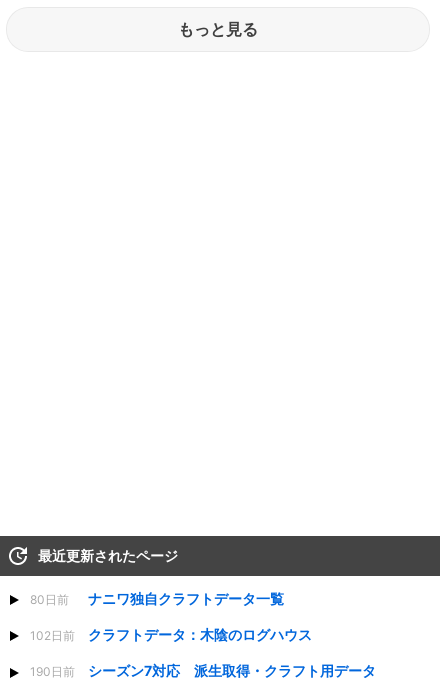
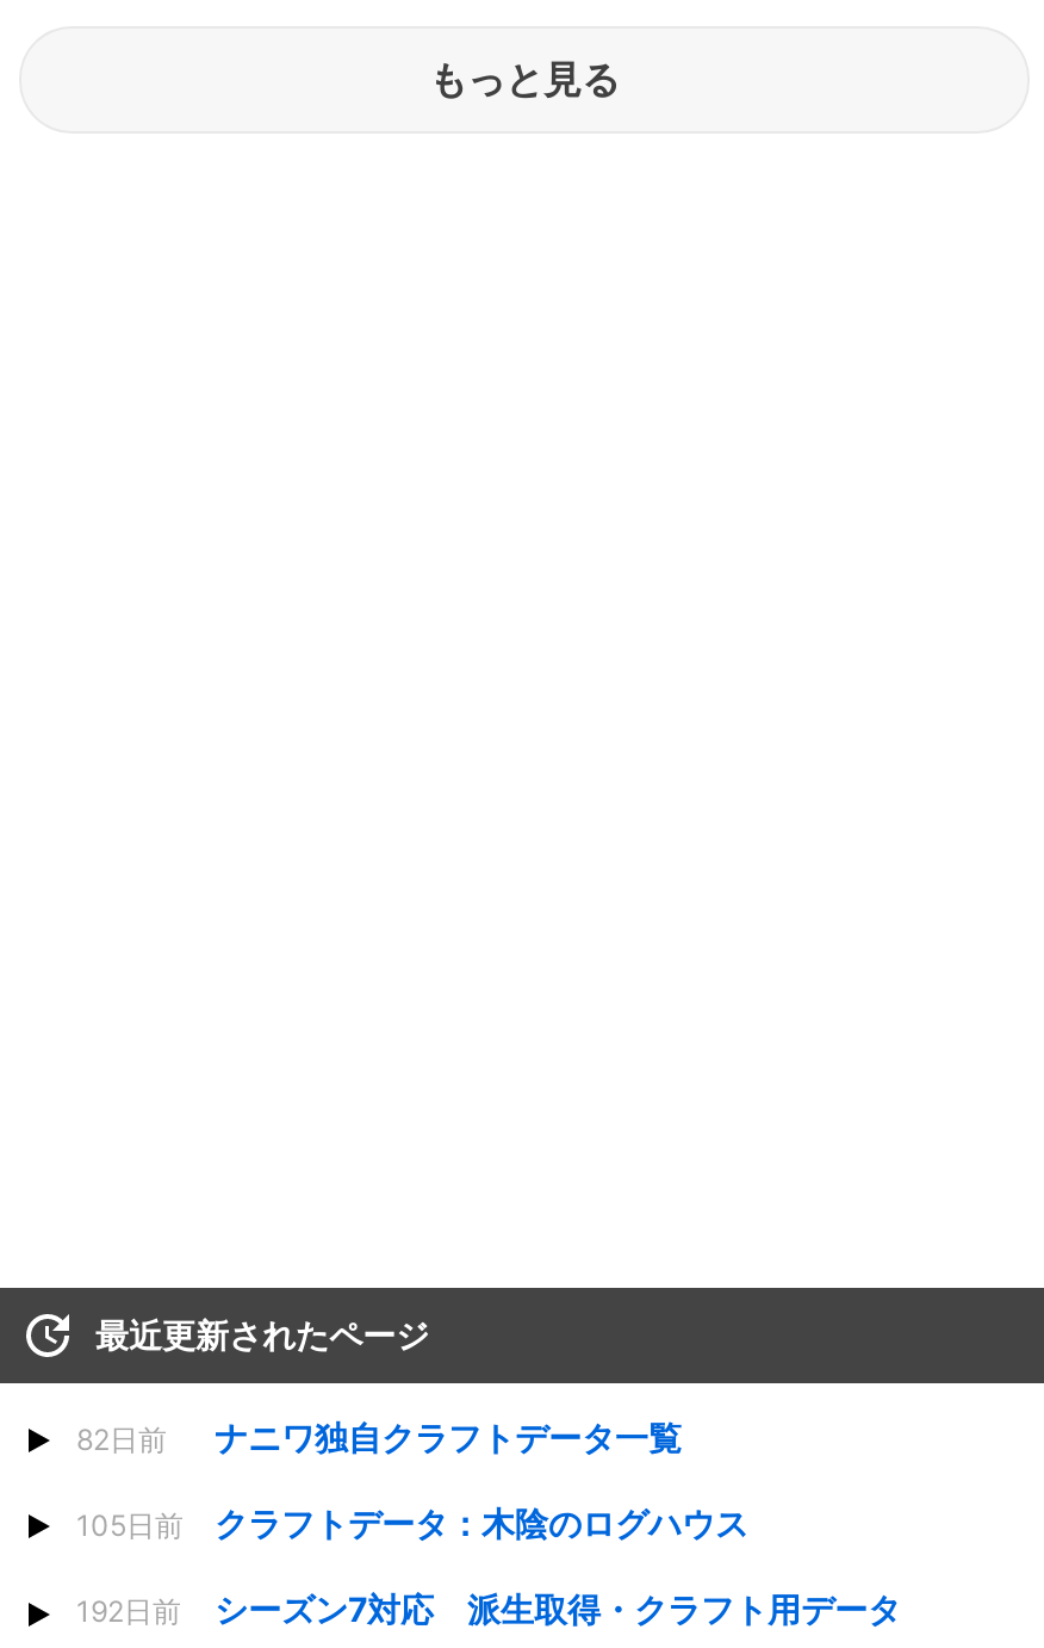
[30,590,284,607] 80日前 ナニワ独自クラフトデータ一覧 -> [76,1417,682,1457] 82日前 ナニワ独自クラフトデータ一覧
[30,626,312,643] 102日前 クラフトデータ：木陰のログハウス -> [76,1503,748,1544] 105日前 クラフトデータ：木陰のログハウス
[30,662,376,679] 190日前 シーズン7対応 派生取得・クラフト用データ -> [76,1589,901,1630] 192日前 シーズン7対応 派生取得・クラフト用データ

